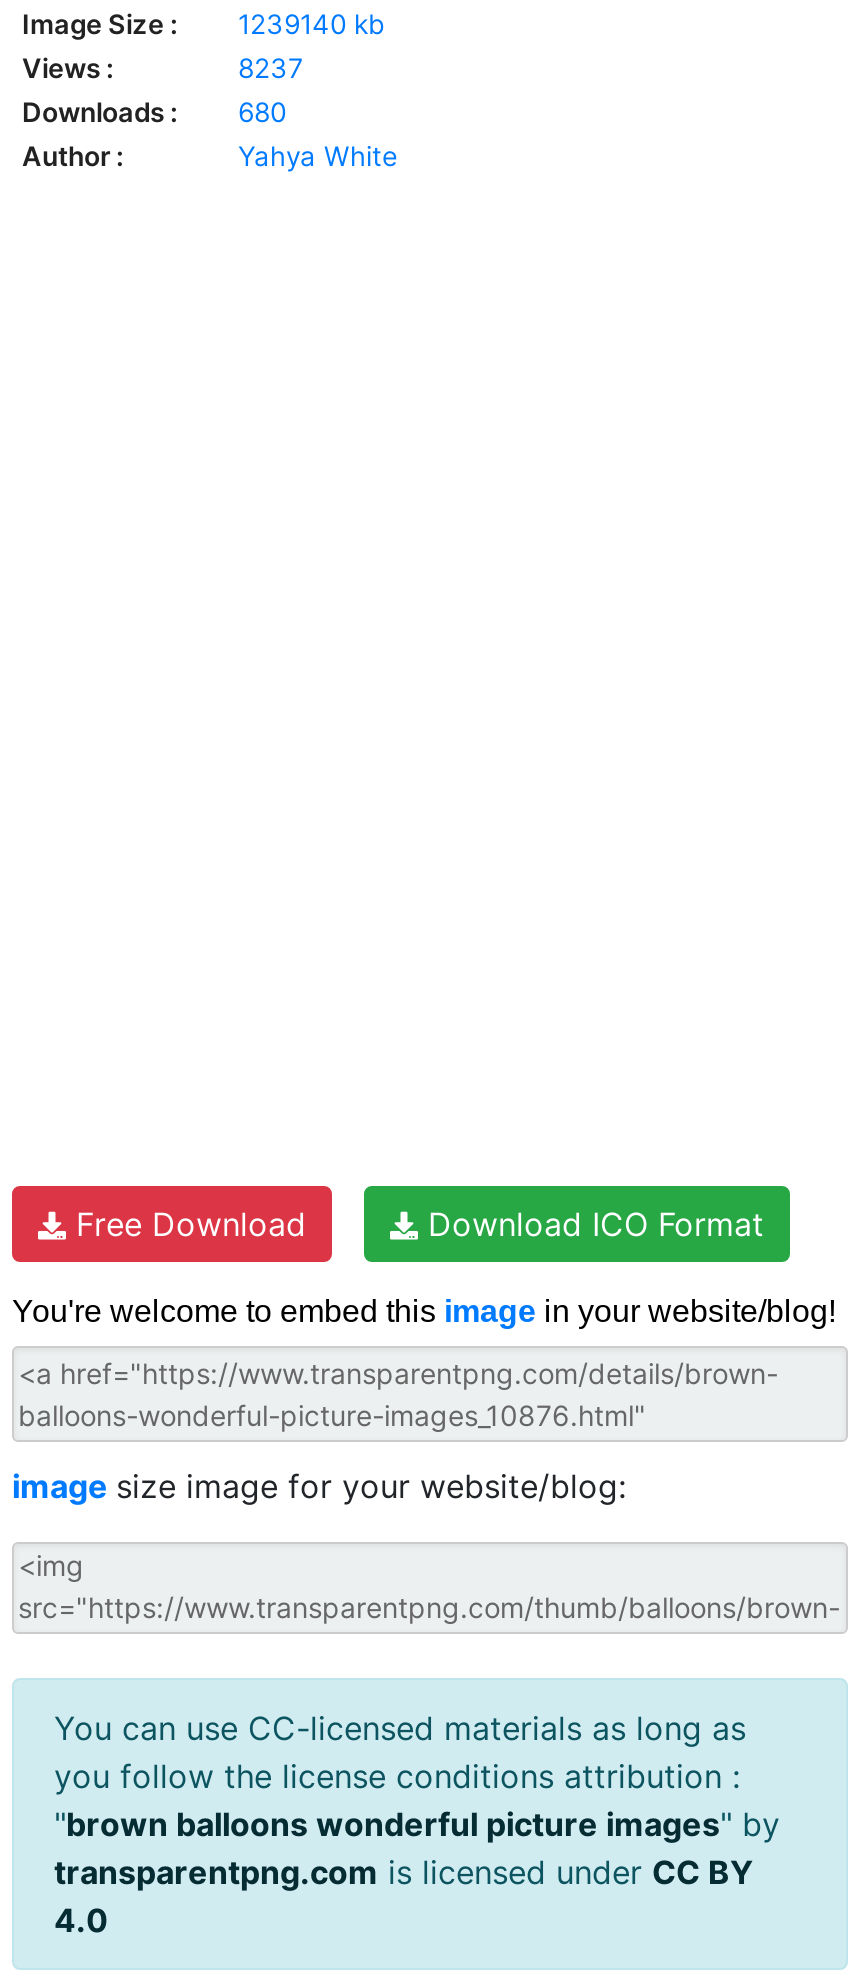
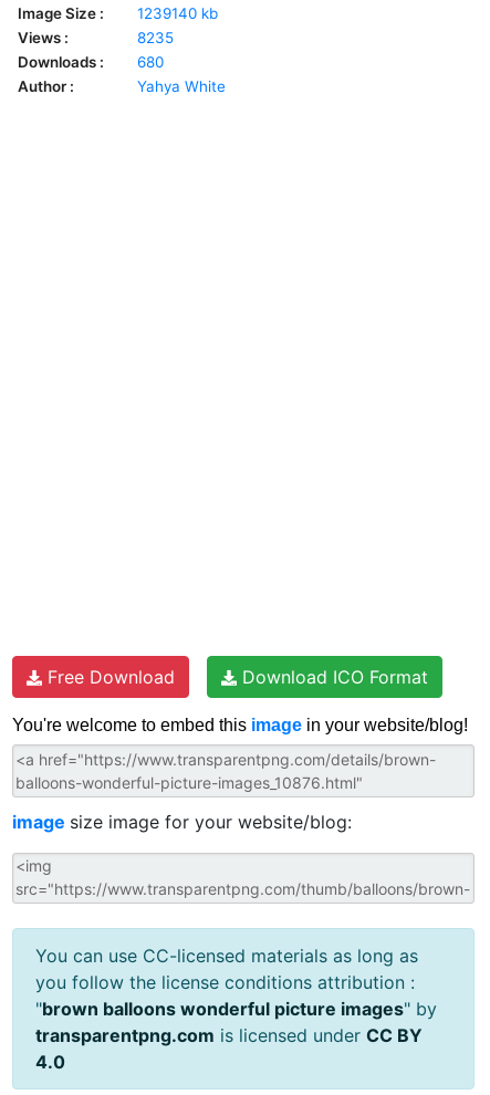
[238,53,304,85] 8237 -> [137,29,174,47] 8235

